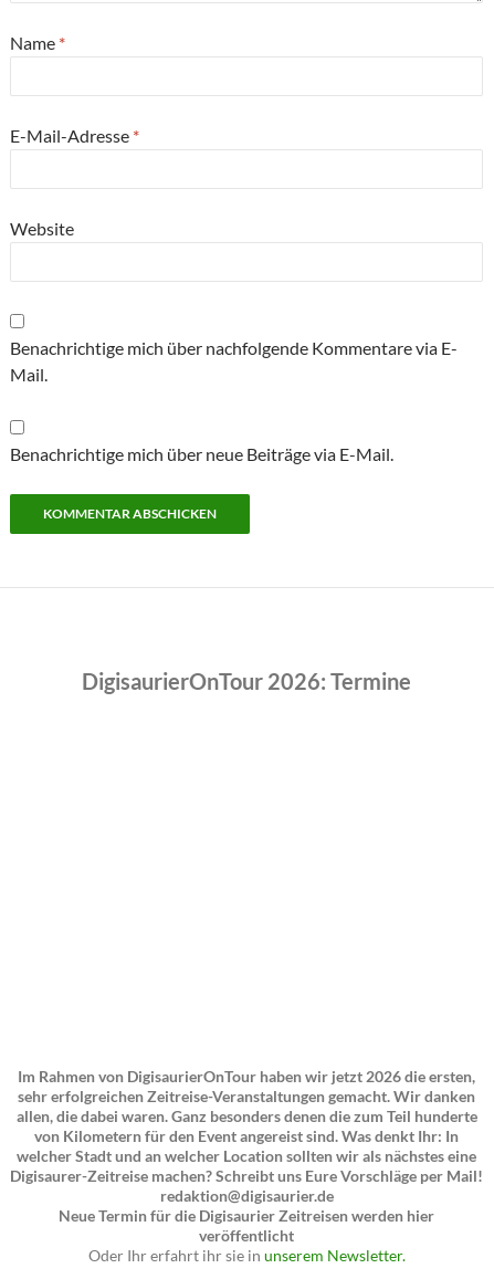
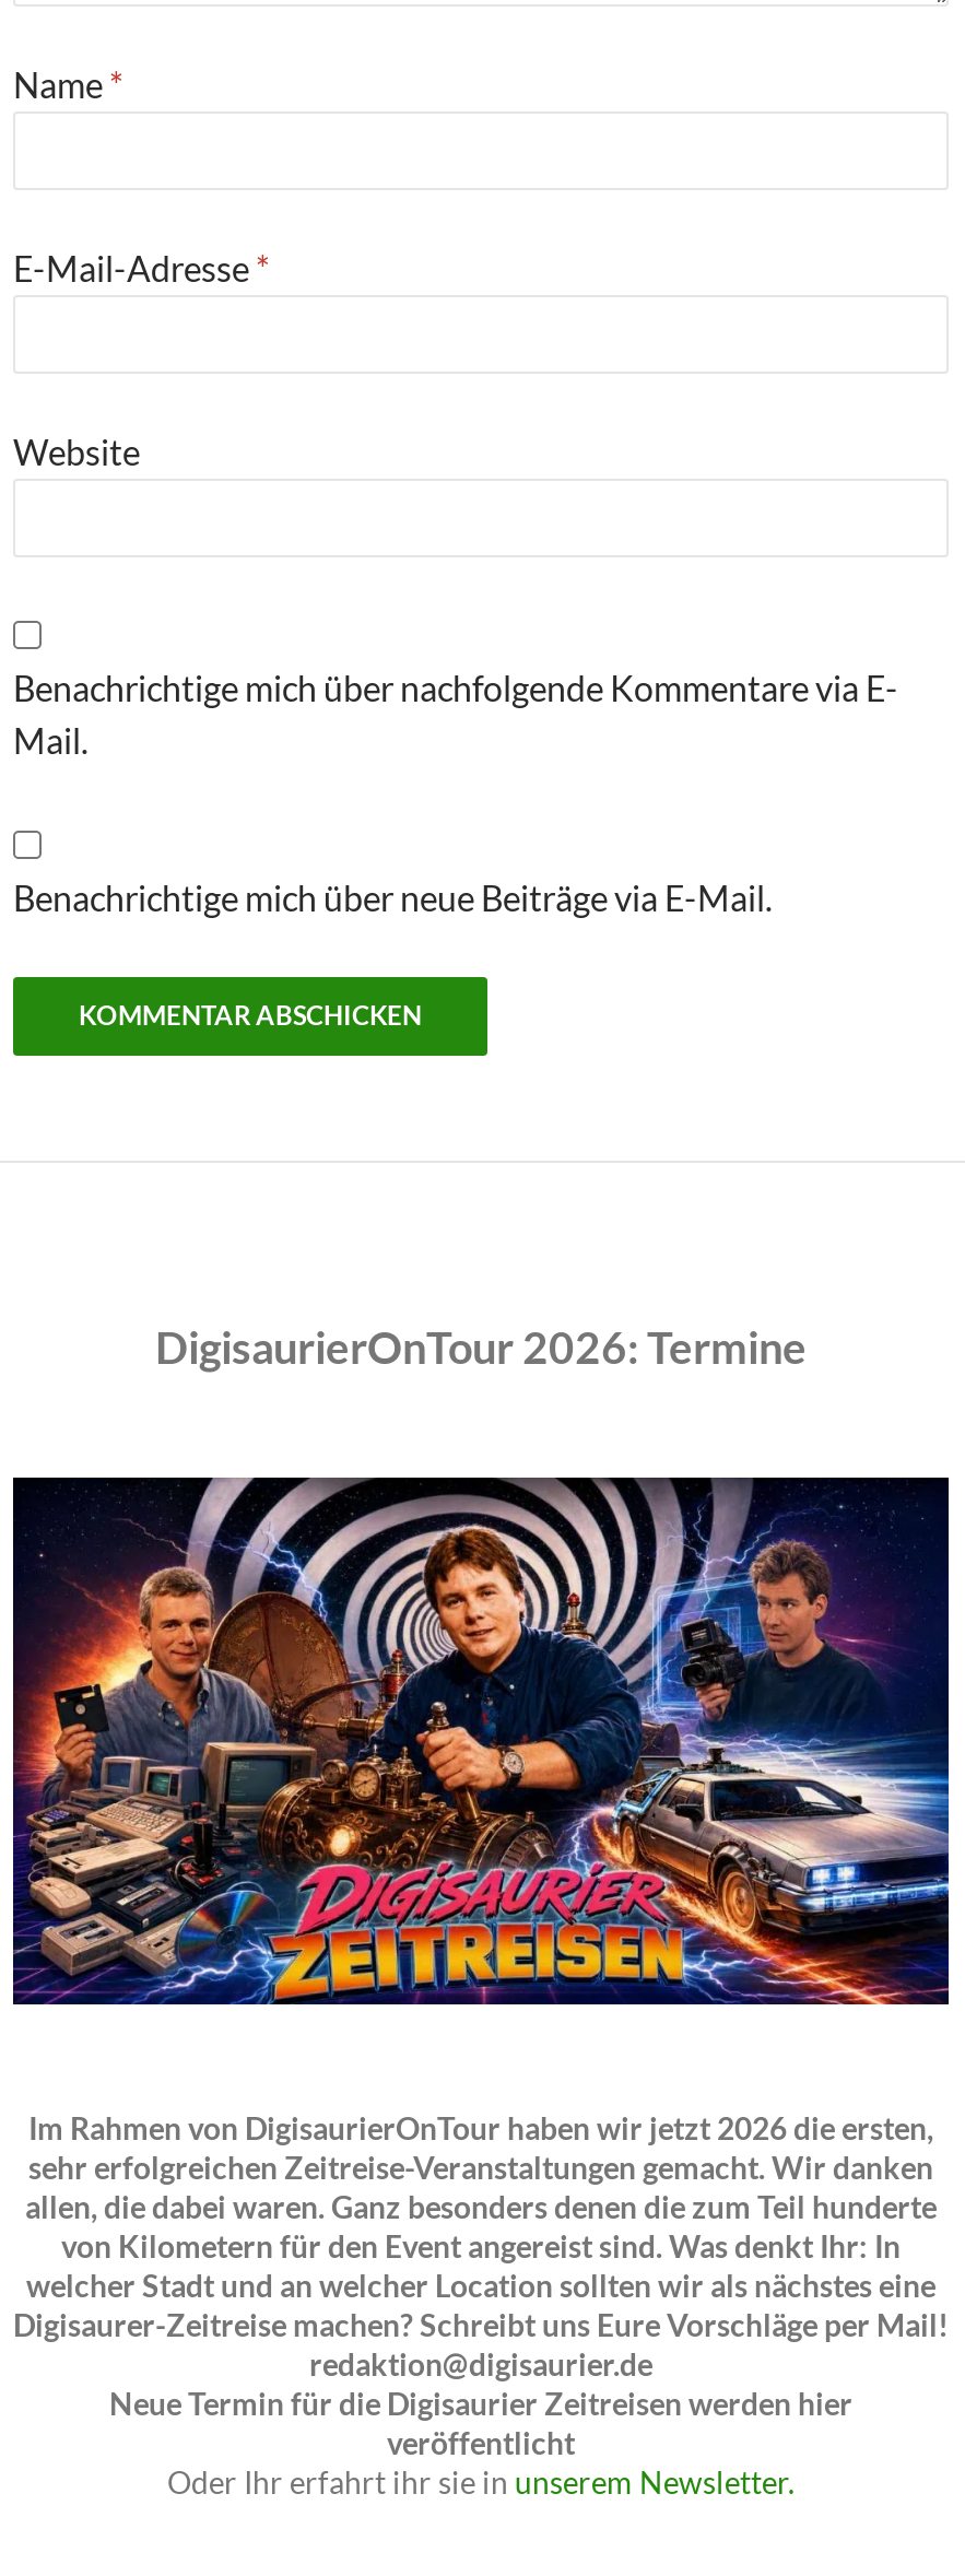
none -> [11,1475,951,2007] [image]

